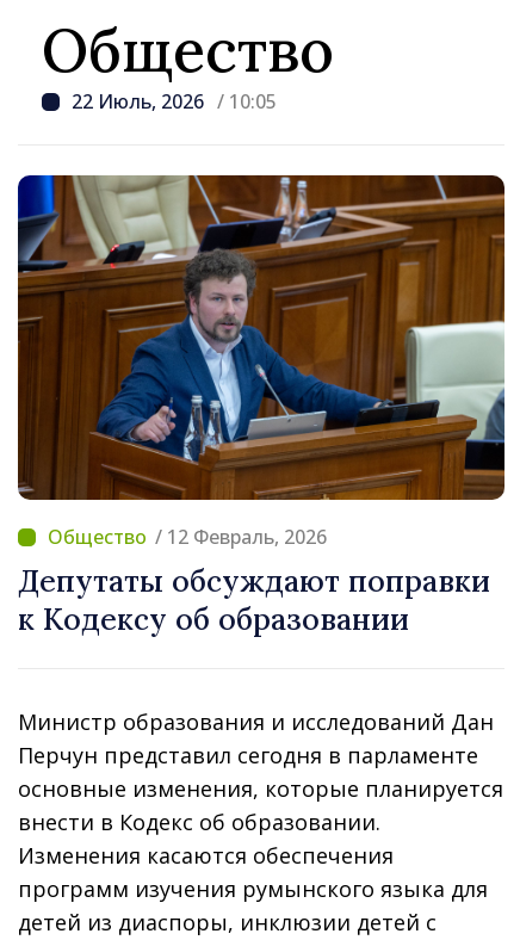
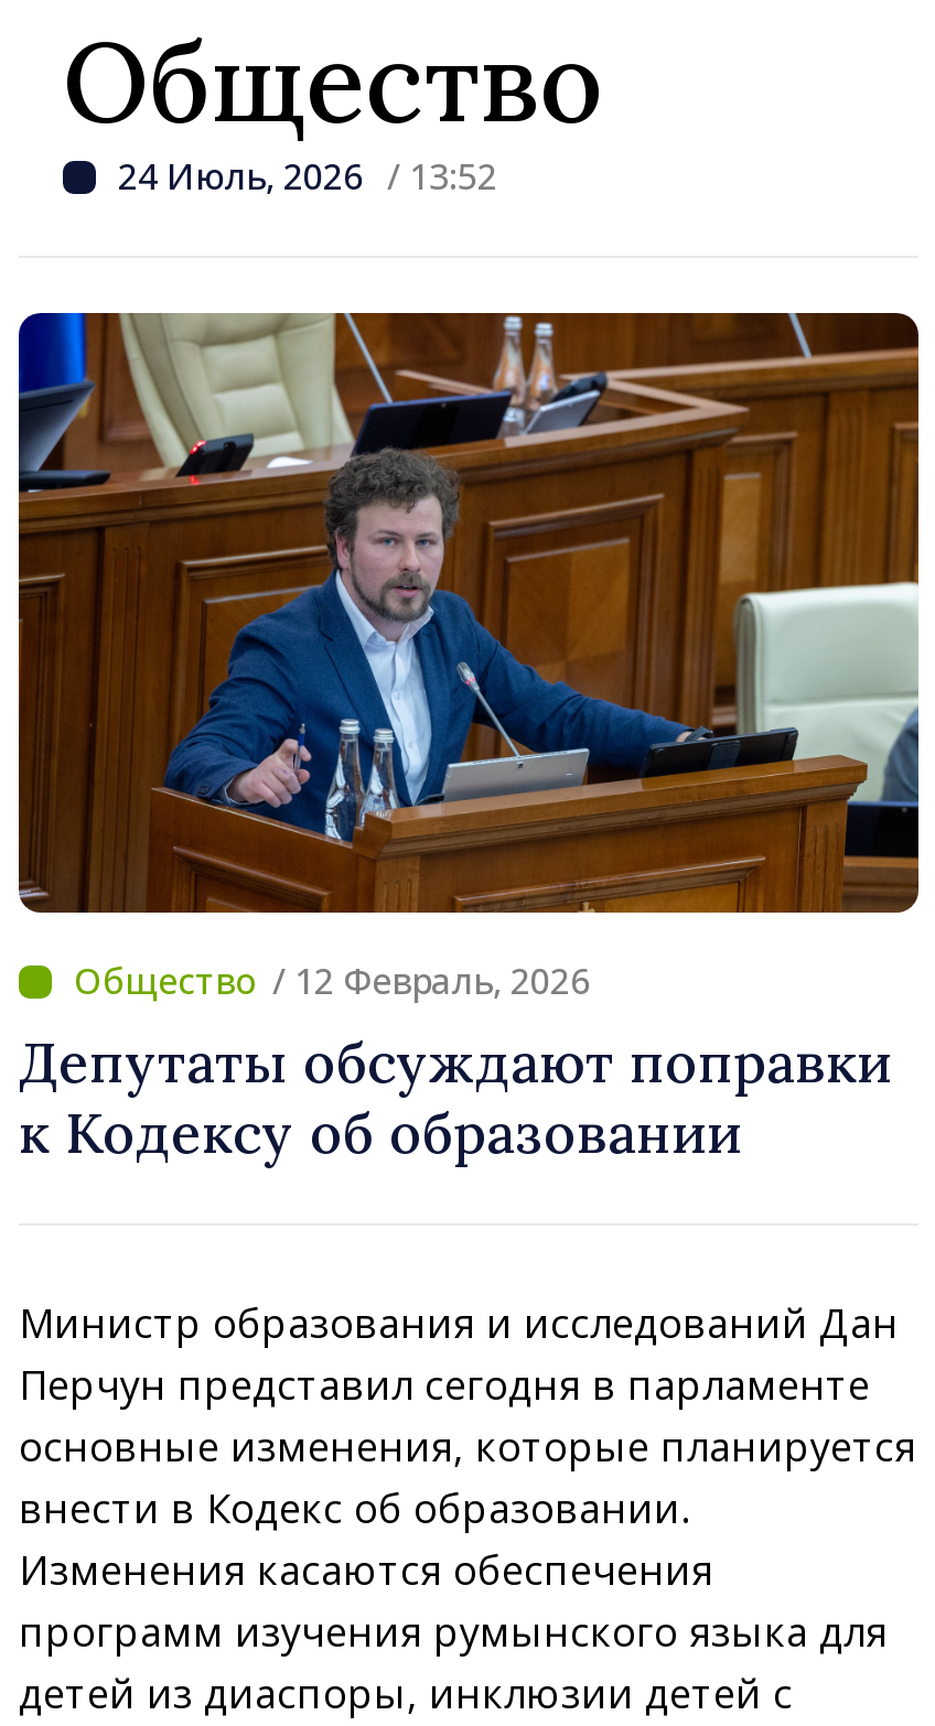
[72,88,277,115] 22 Июль, 2026 / 10:05 -> [118,152,497,201] 24 Июль, 2026 / 13:52

